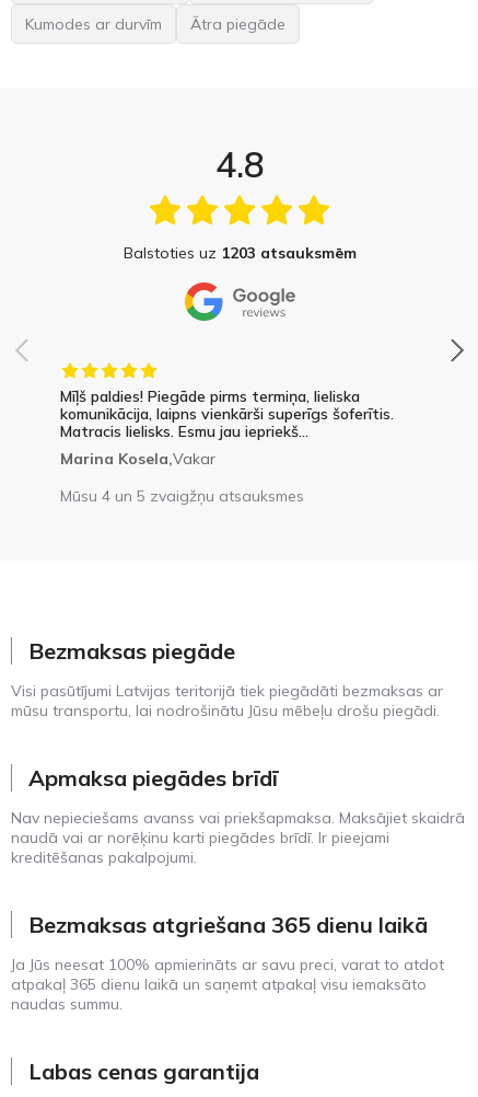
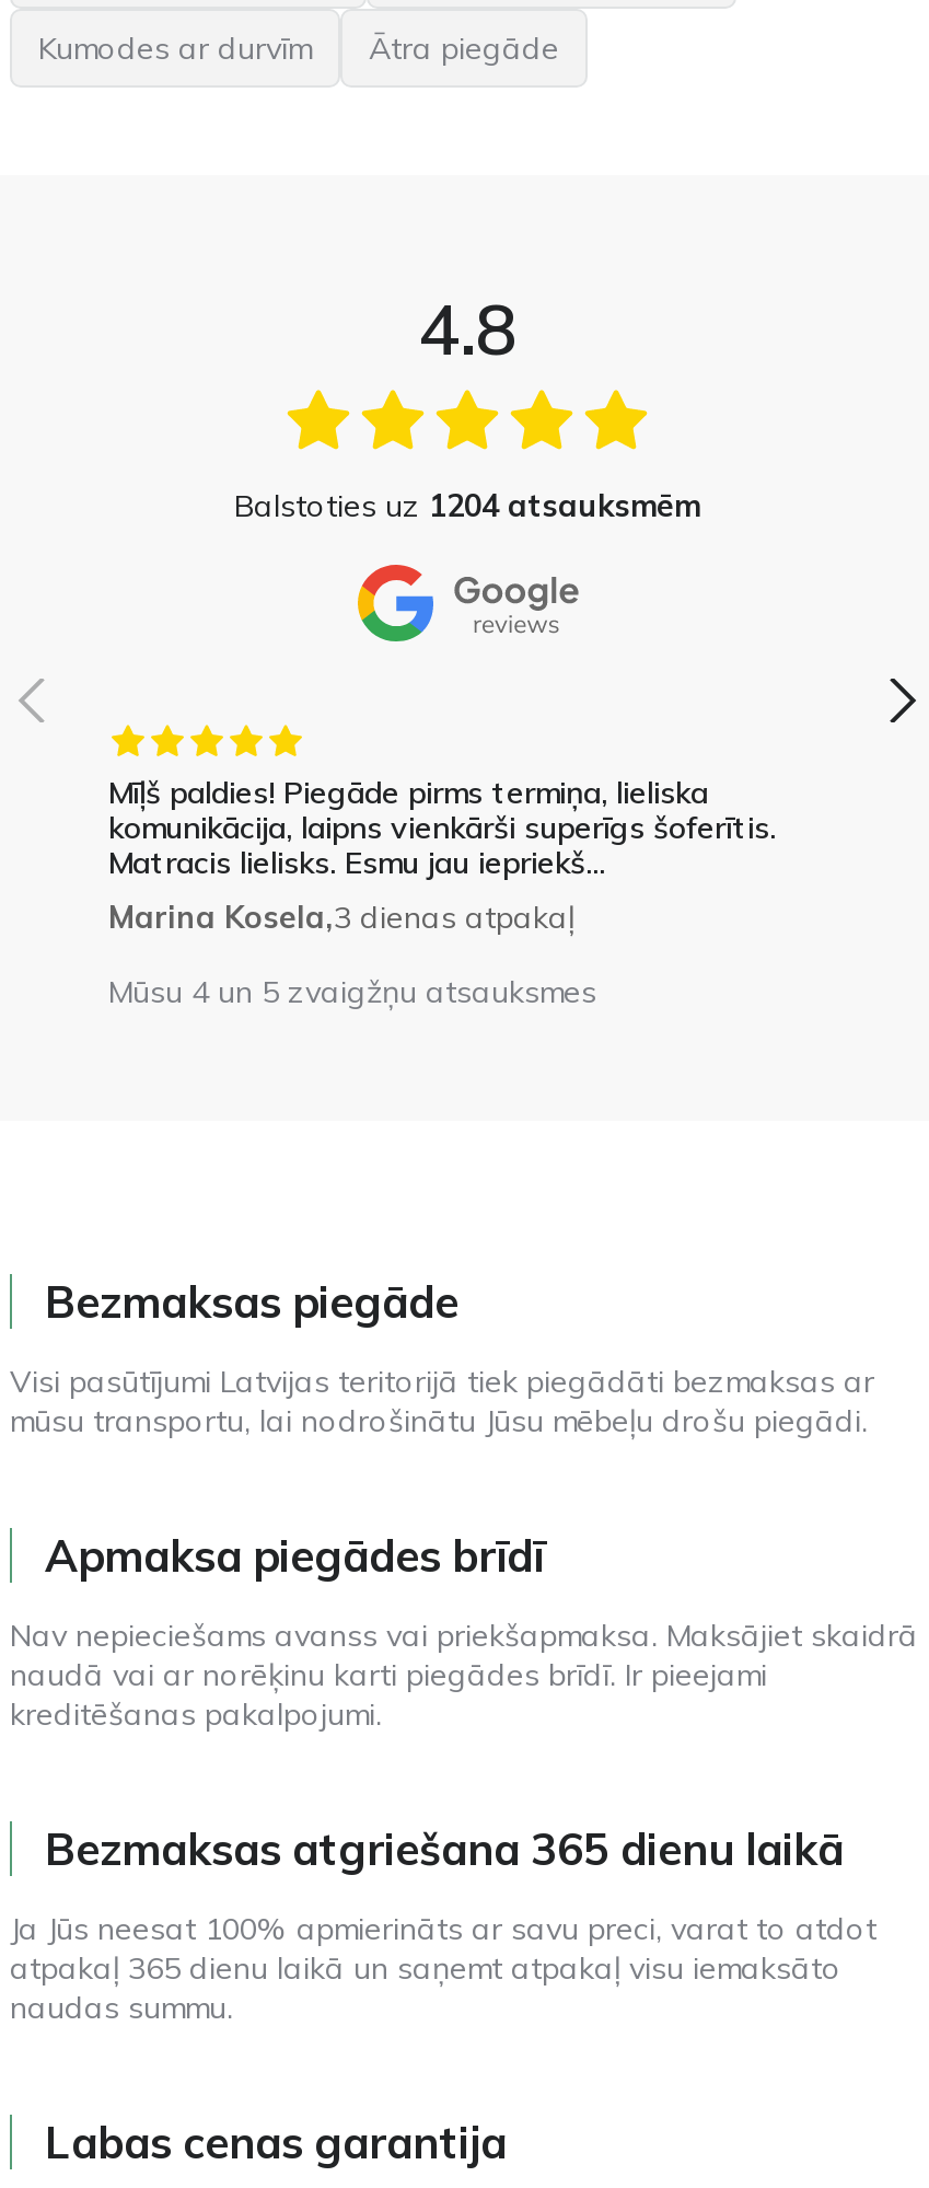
[123,244,356,263] Balstoties uz 1203 atsauksmēm -> [234,487,700,526] Balstoties uz 1204 atsauksmēm
[60,449,215,469] Marina Kosela,Vakar -> [108,899,574,938] Marina Kosela,3 dienas atpakaļ

